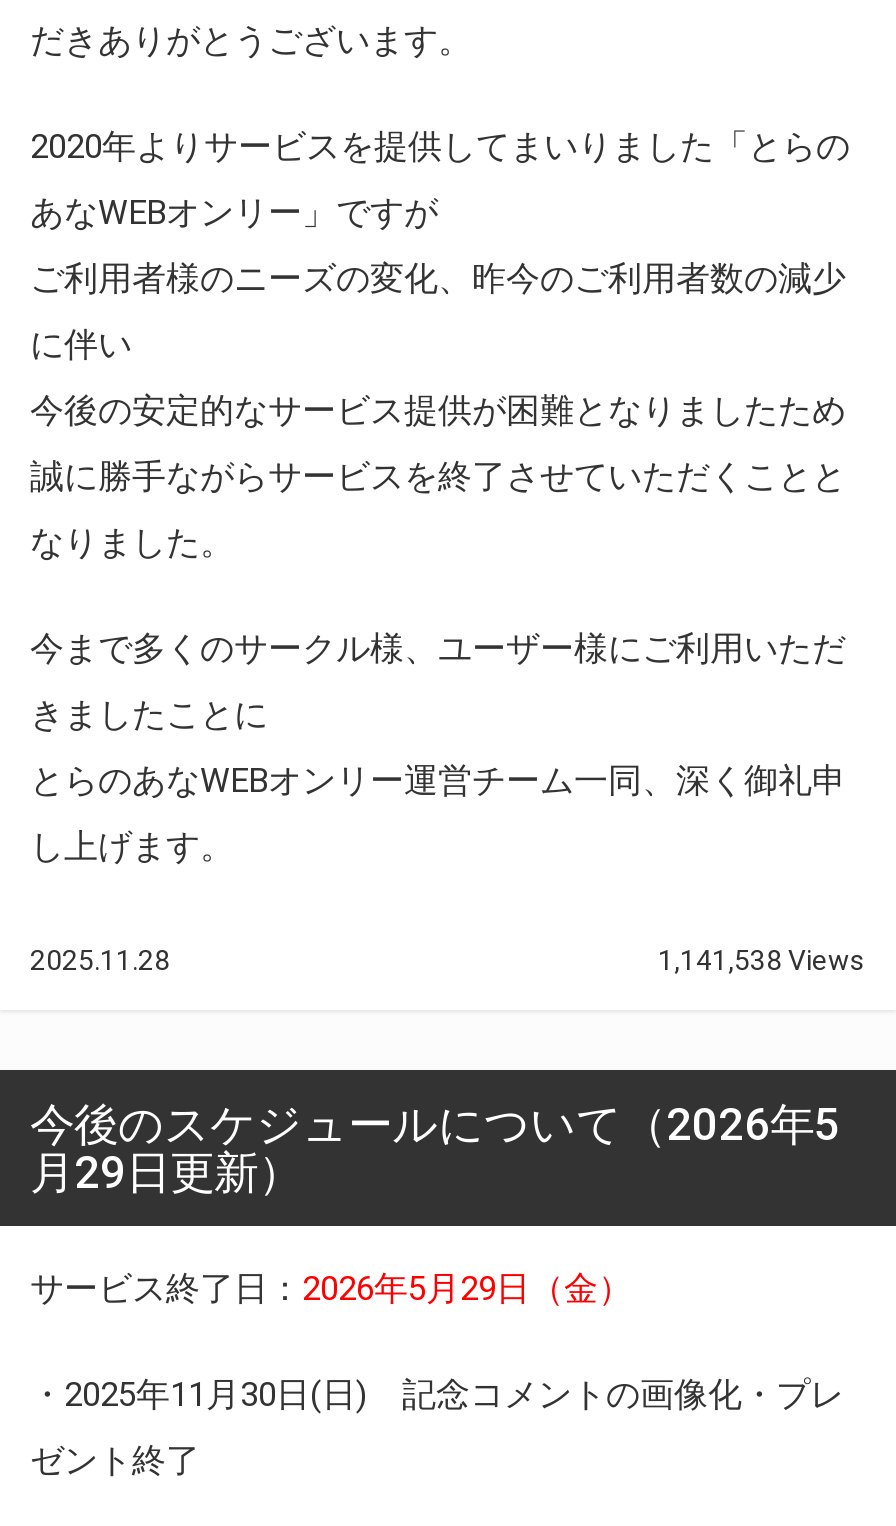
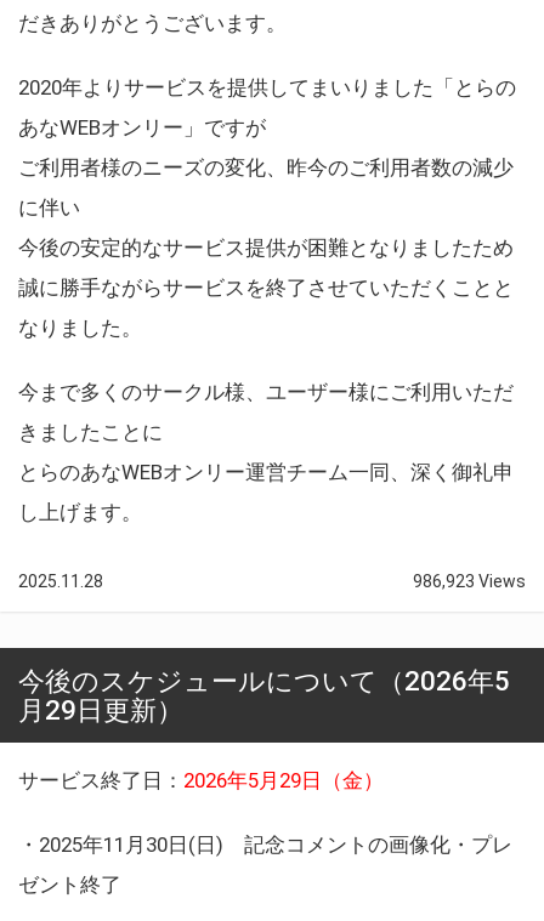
[658,944,866,976] 1,141,538 Views -> [413,571,526,591] 986,923 Views

